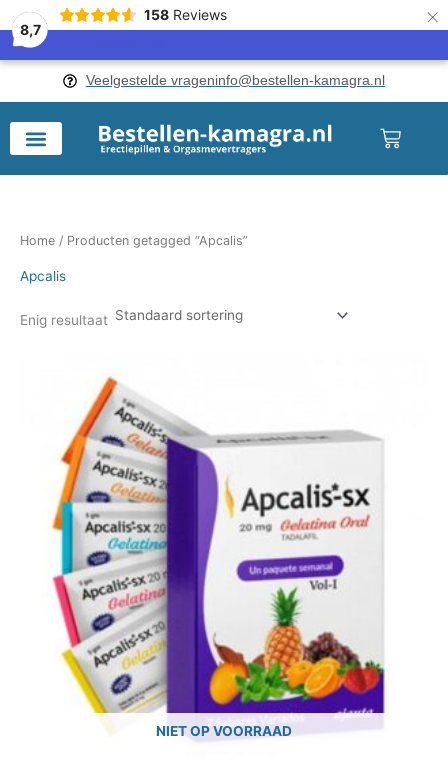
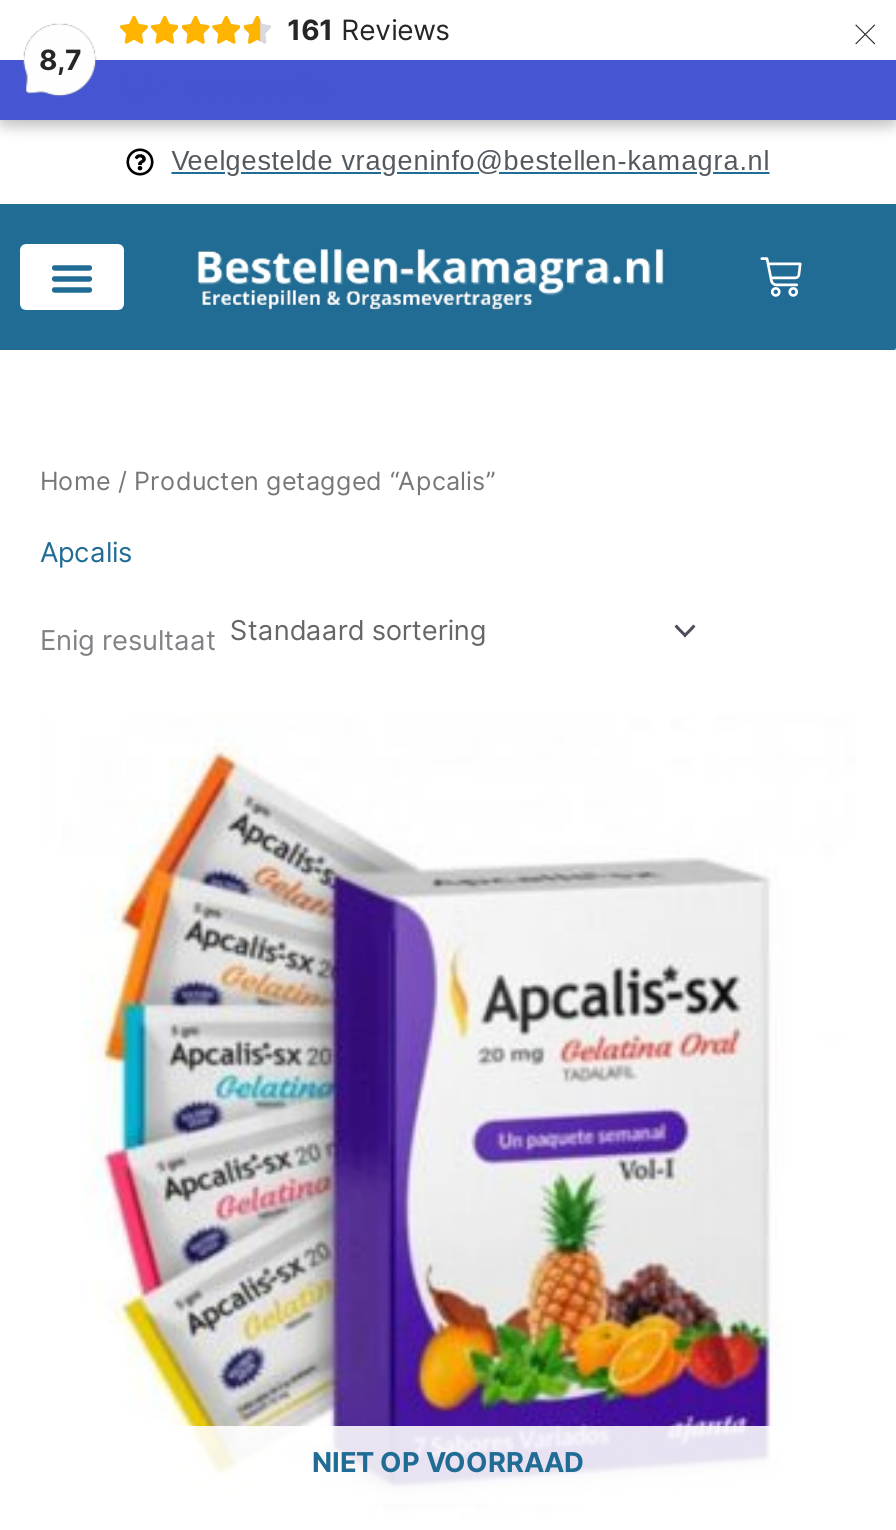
[144,6,227,23] 158 Reviews -> [287,12,449,46] 161 Reviews

